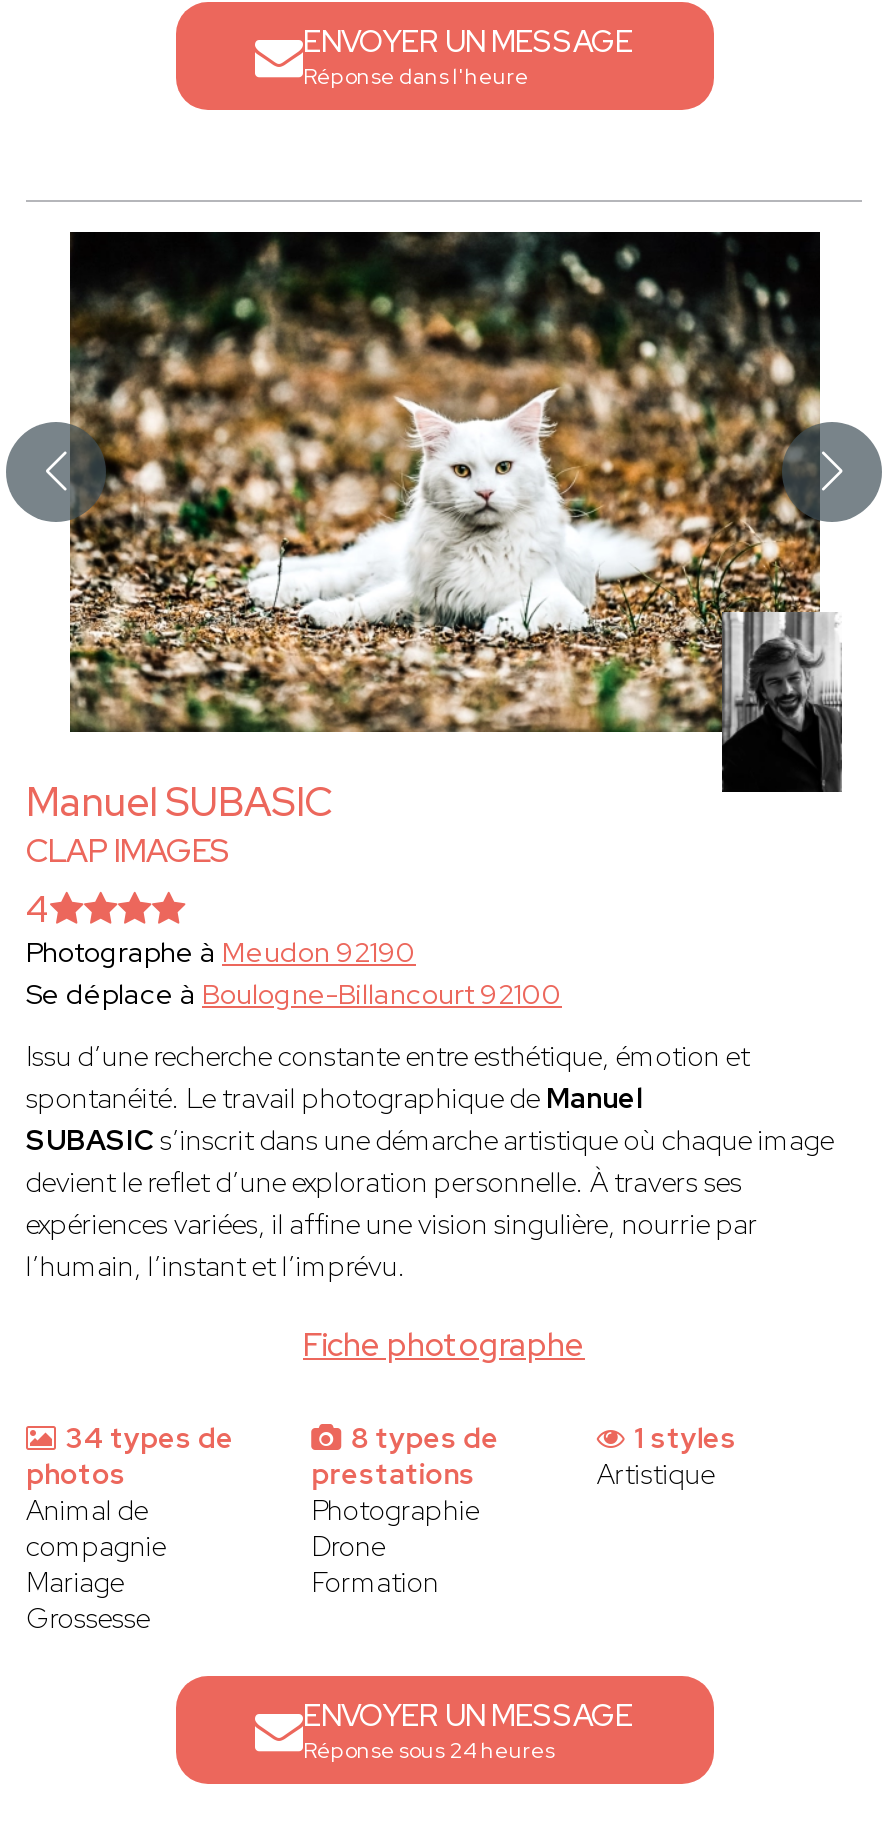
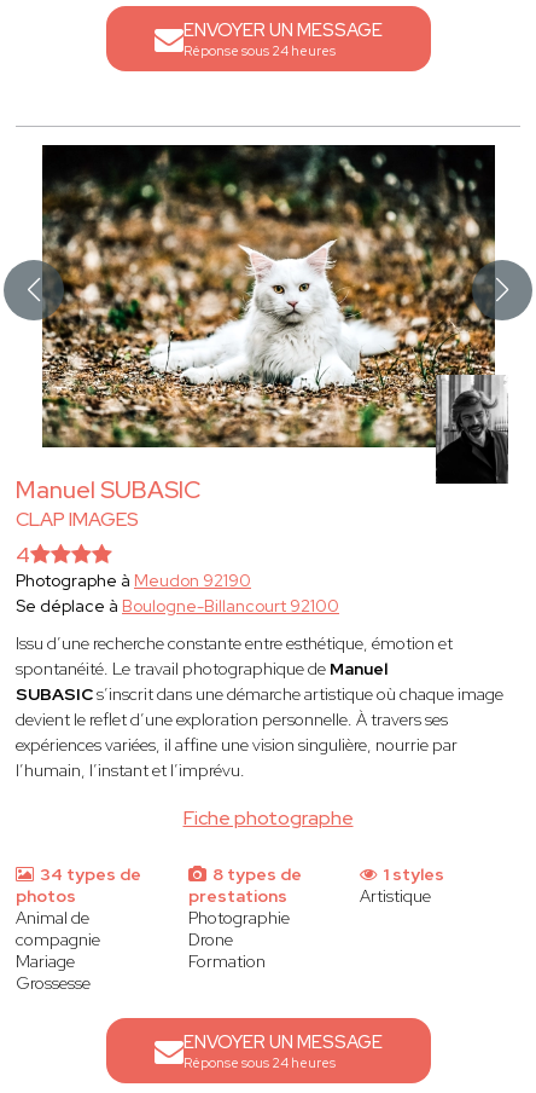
[303,62,529,90] Réponse dans l'heure -> [183,43,335,59] Réponse sous 24 heures

